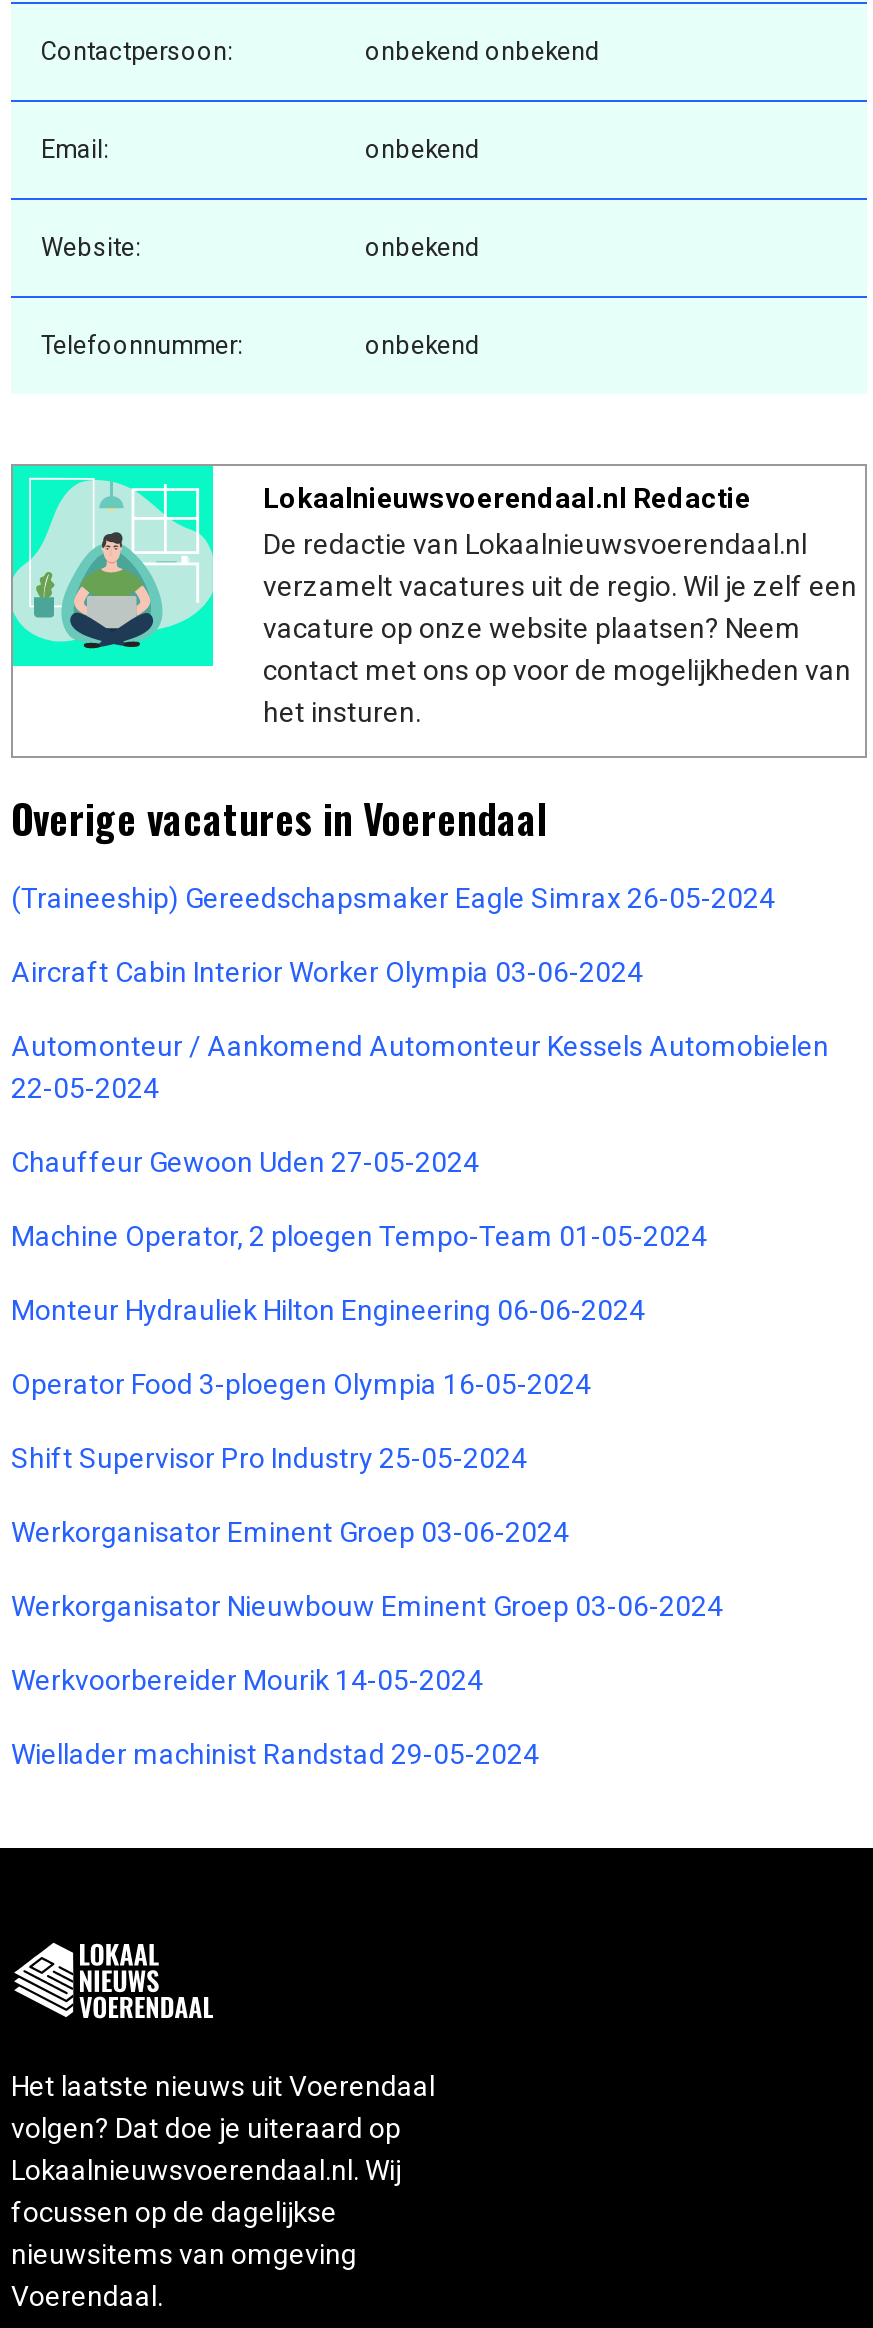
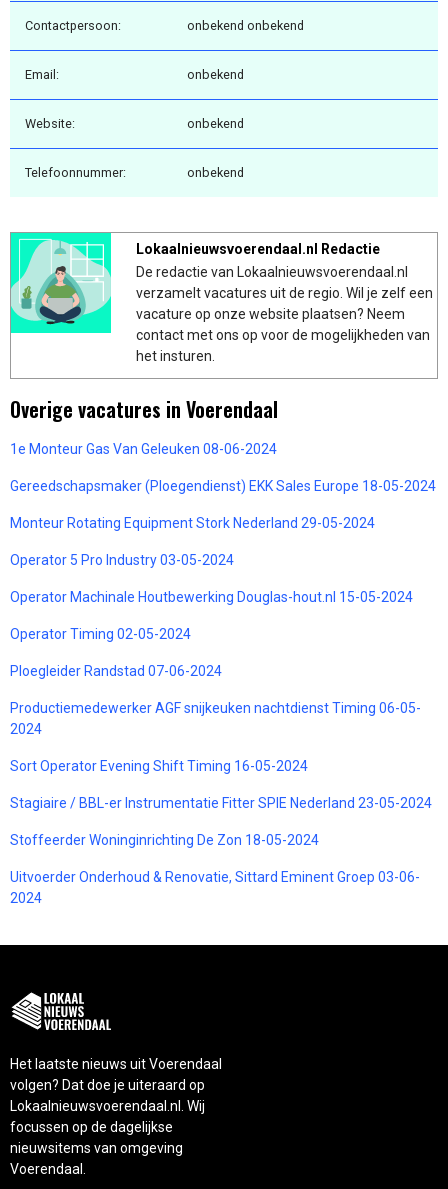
[11,882,775,914] (Traineeship) Gereedschapsmaker Eagle Simrax 26-05-2024 -> [10,441,277,457] 1e Monteur Gas Van Geleuken 08-06-2024
[11,956,643,988] Aircraft Cabin Interior Worker Olympia 03-06-2024 -> [10,478,436,494] Gereedschapsmaker (Ploegendienst) EKK Sales Europe 18-05-2024
[11,1030,829,1104] Automonteur / Aankomend Automonteur Kessels Automobielen | 22-05-2024 -> [10,515,375,531] Monteur Rotating Equipment Stork Nederland 29-05-2024
[11,1146,479,1178] Chauffeur Gewoon Uden 27-05-2024 -> [10,552,234,568] Operator 5 Pro Industry 03-05-2024
[11,1220,707,1252] Machine Operator, 2 ploegen Tempo-Team 01-05-2024 -> [10,589,413,605] Operator Machinale Houtbewerking Douglas-hout.nl 15-05-2024
[11,1294,645,1326] Monteur Hydrauliek Hilton Engineering 06-06-2024 -> [10,626,191,642] Operator Timing 02-05-2024
[11,1368,591,1400] Operator Food 3-ploegen Olympia 16-05-2024 -> [10,663,222,679] Ploegleider Randstad 07-06-2024
[11,1442,527,1474] Shift Supervisor Pro Industry 25-05-2024 -> [10,700,421,737] Productiemedewerker AGF snijkeuken nachtdienst Timing 06-05- | 2024
[11,1516,569,1548] Werkorganisator Eminent Groep 03-06-2024 -> [10,758,308,774] Sort Operator Evening Shift Timing 16-05-2024
[11,1590,723,1622] Werkorganisator Nieuwbouw Eminent Groep 03-06-2024 -> [10,795,432,811] Stagiaire / BBL-er Instrumentatie Fitter SPIE Nederland 23-05-2024
[11,1664,483,1696] Werkvoorbereider Mourik 14-05-2024 -> [10,832,319,848] Stoffeerder Woninginrichting De Zon 18-05-2024
[11,1738,539,1770] Wiellader machinist Randstad 29-05-2024 -> [10,869,420,906] Uitvoerder Onderhoud & Renovatie, Sittard Eminent Groep 03-06- | 2024

